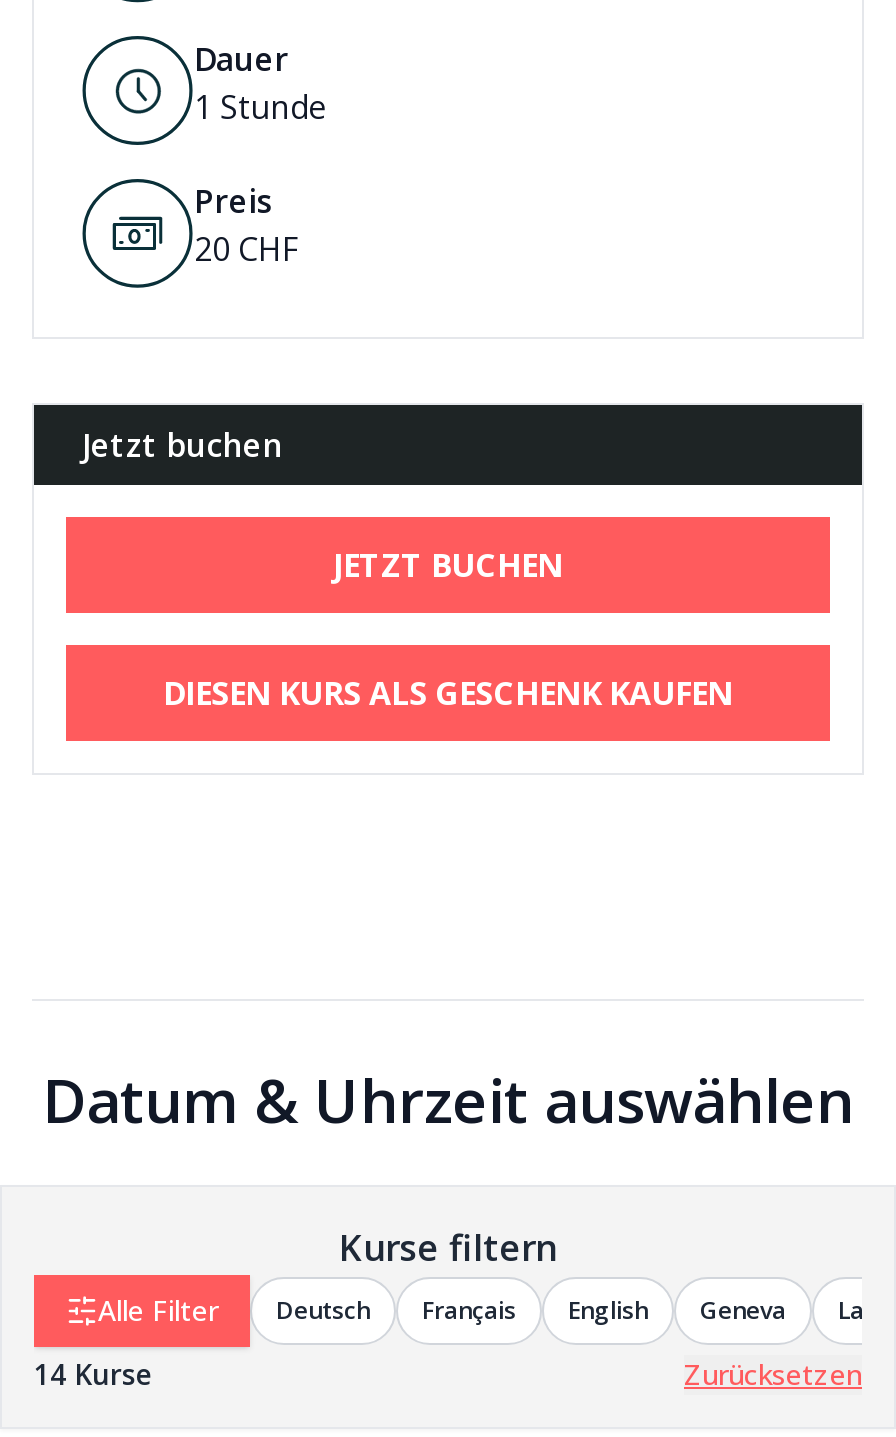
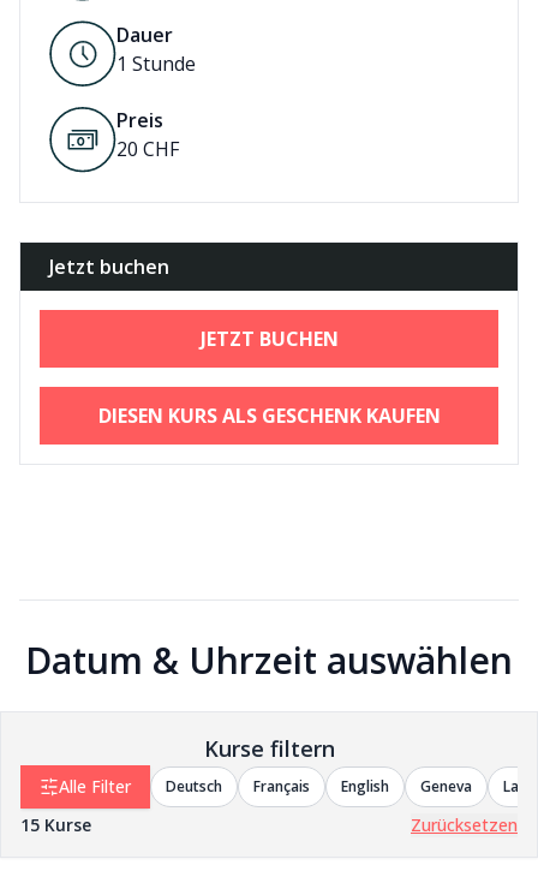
[34,1354,152,1392] 14 Kurse -> [20,813,91,836] 15 Kurse

